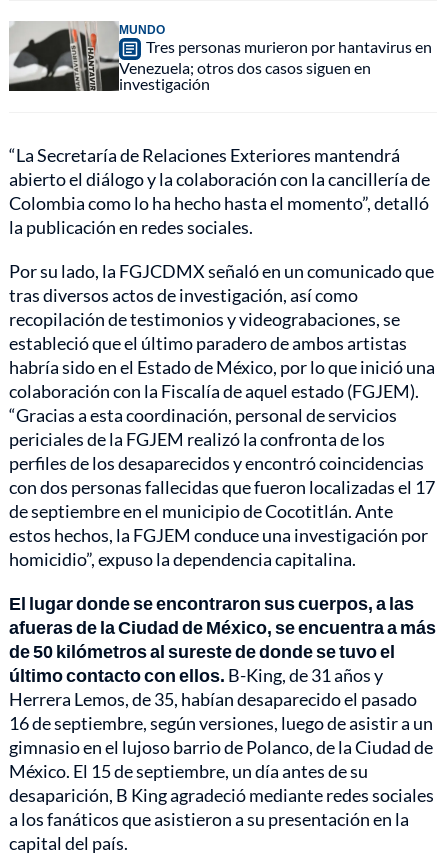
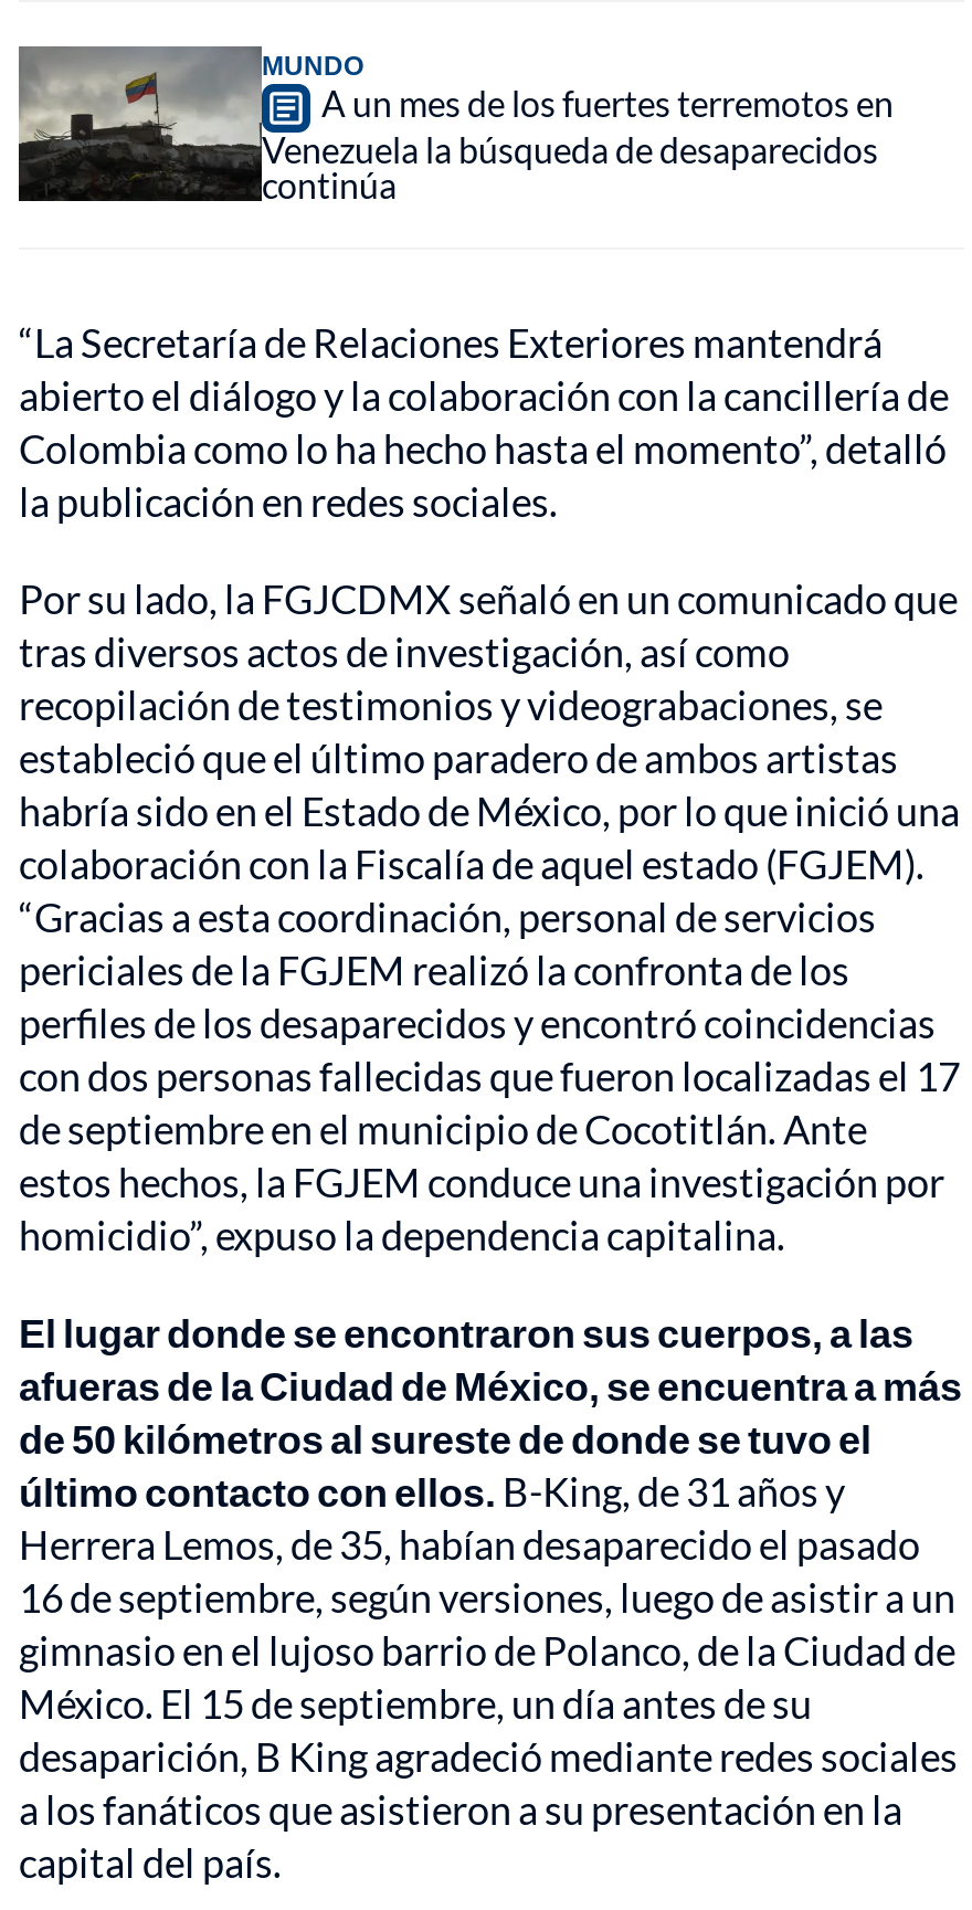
[9,22,432,93] [image] | Tres personas murieron por hantavirus en | Venezuela; otros dos casos siguen en | investigación -> [17,46,894,206] [image] | A un mes de los fuertes terremotos en | Venezuela la búsqueda de desaparecidos | continúa

